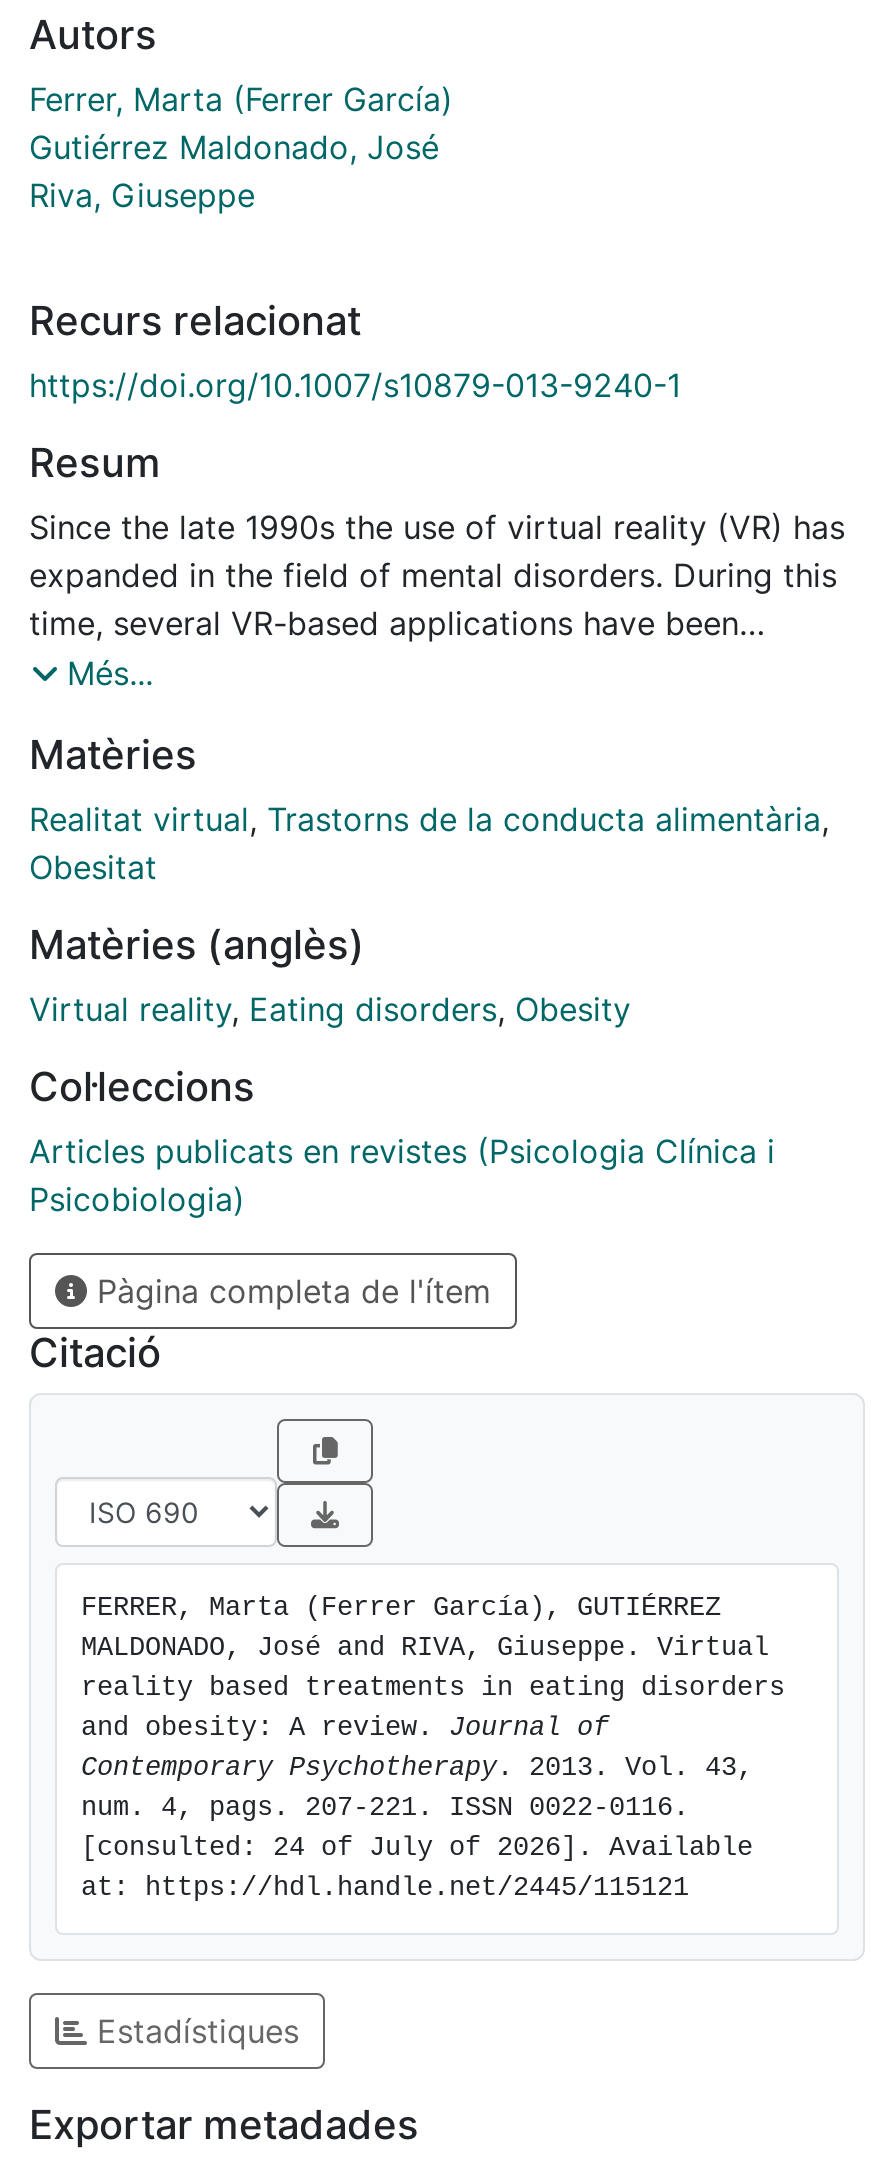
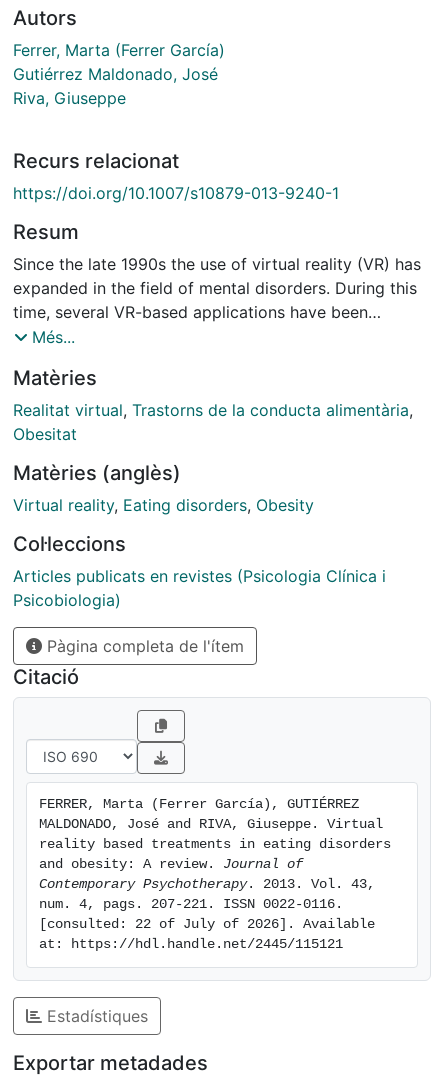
[81,1834,753,1864] [consulted: 24 of July of 2026]. Available -> [39,917,375,932] [consulted: 22 of July of 2026]. Available

